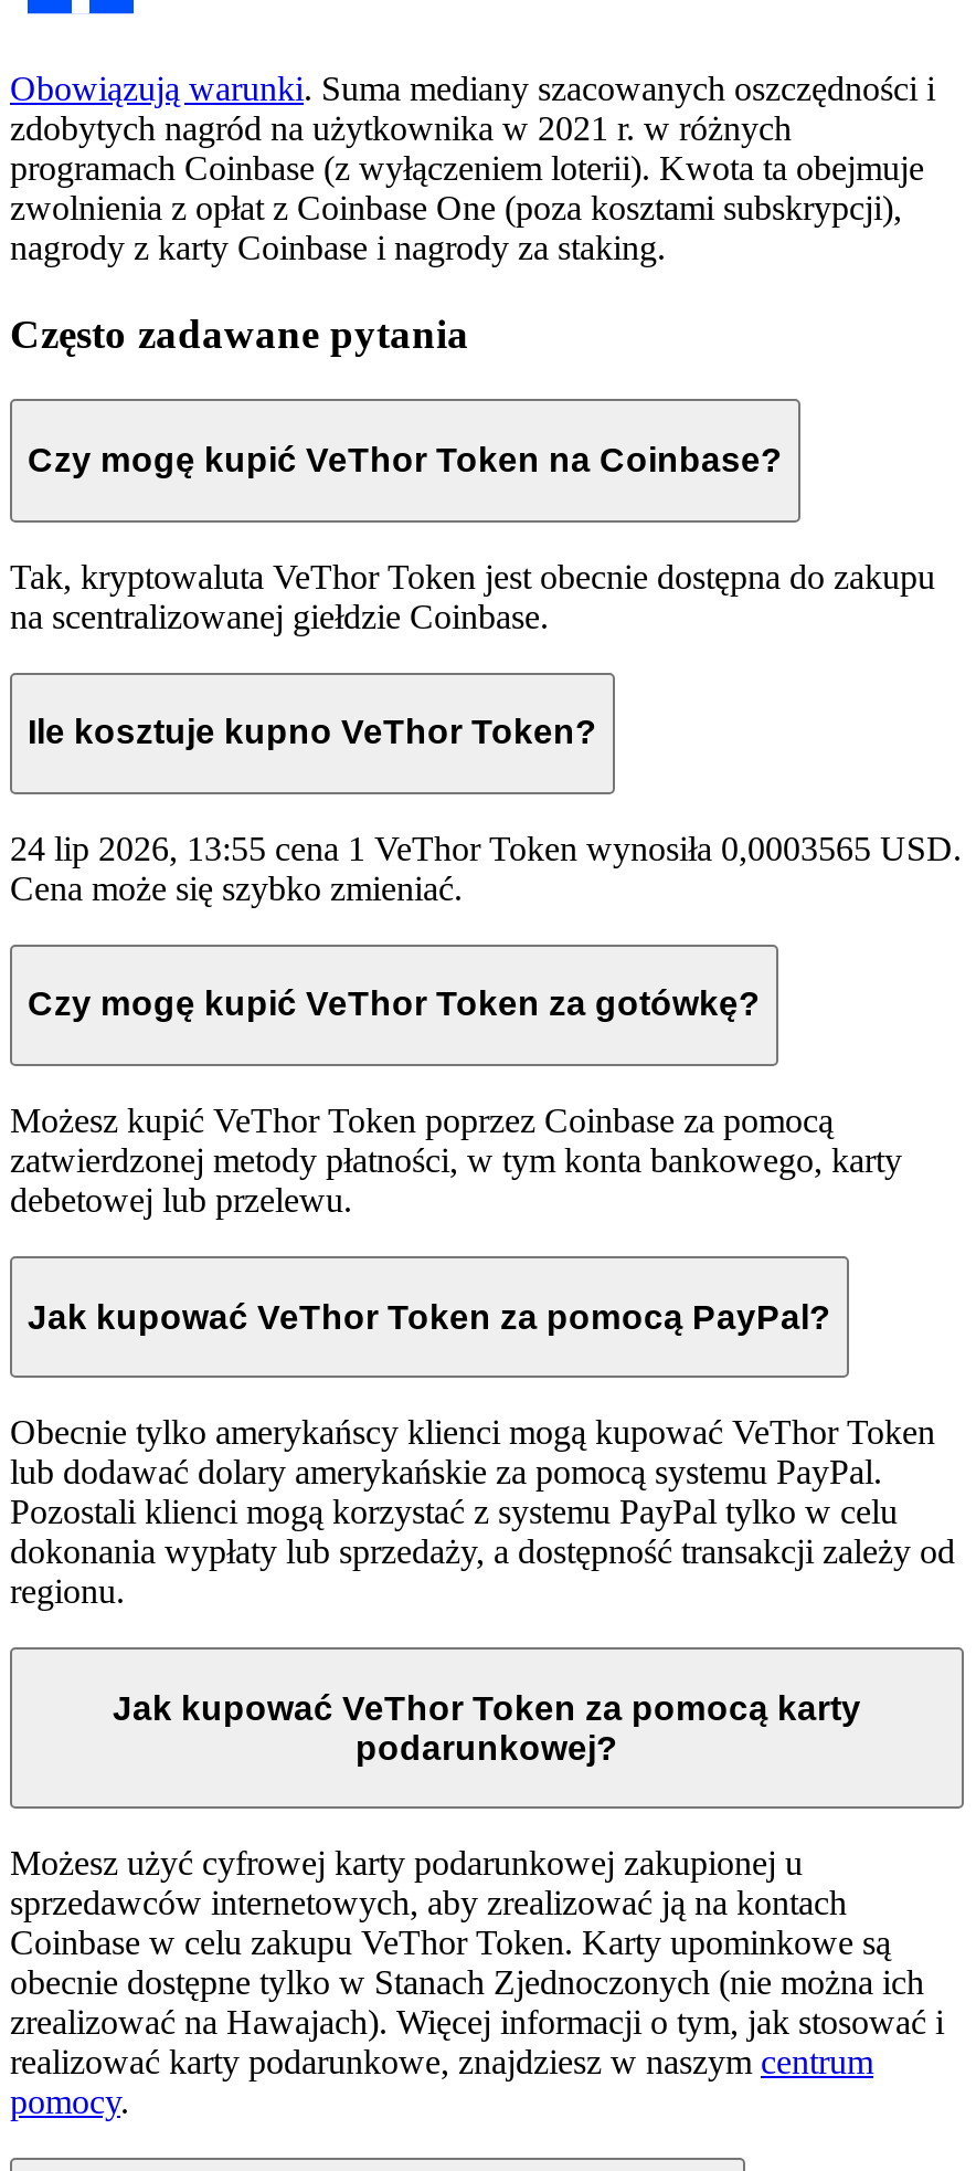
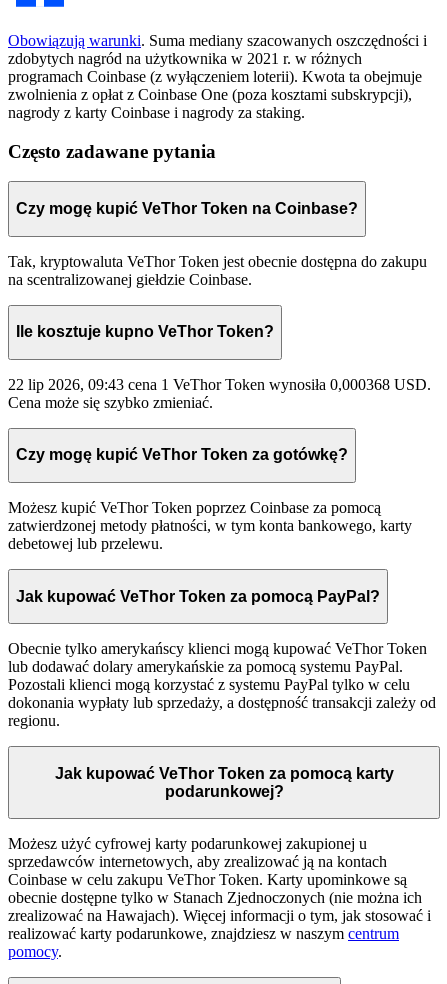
[10,829,962,867] 24 lip 2026, 13:55 cena 1 VeThor Token wynosiła 0,0003565 USD. -> [8,376,431,393] 22 lip 2026, 09:43 cena 1 VeThor Token wynosiła 0,000368 USD.

